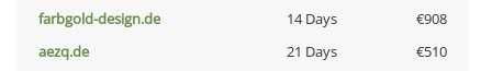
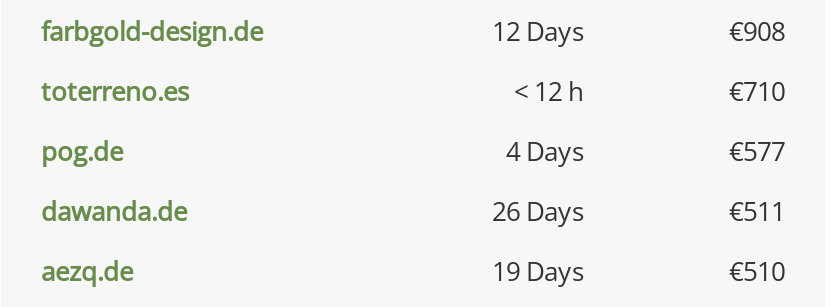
[286,9,337,28] 14 Days -> [492,13,584,49] 12 Days
none -> [41,73,785,229] toterreno.es | < 12 h | €710 | pog.de | 4 Days | €577 | dawanda.de | 26 Days | €511
[286,42,337,61] 21 Days -> [492,253,584,289] 19 Days

